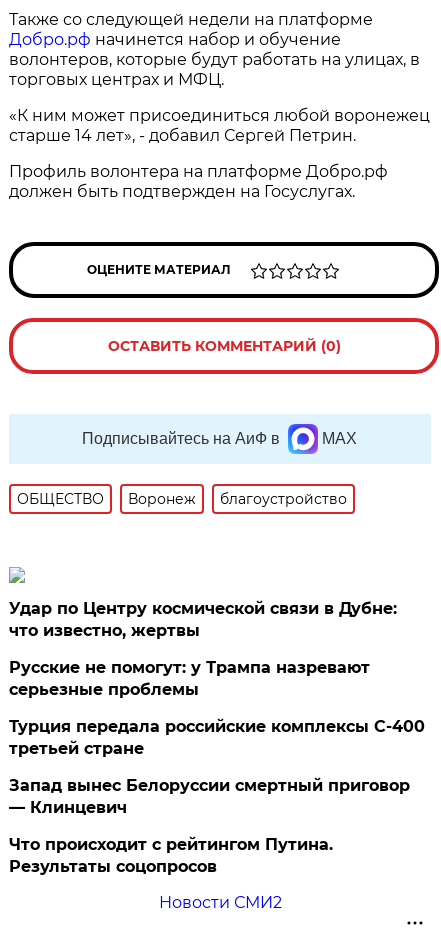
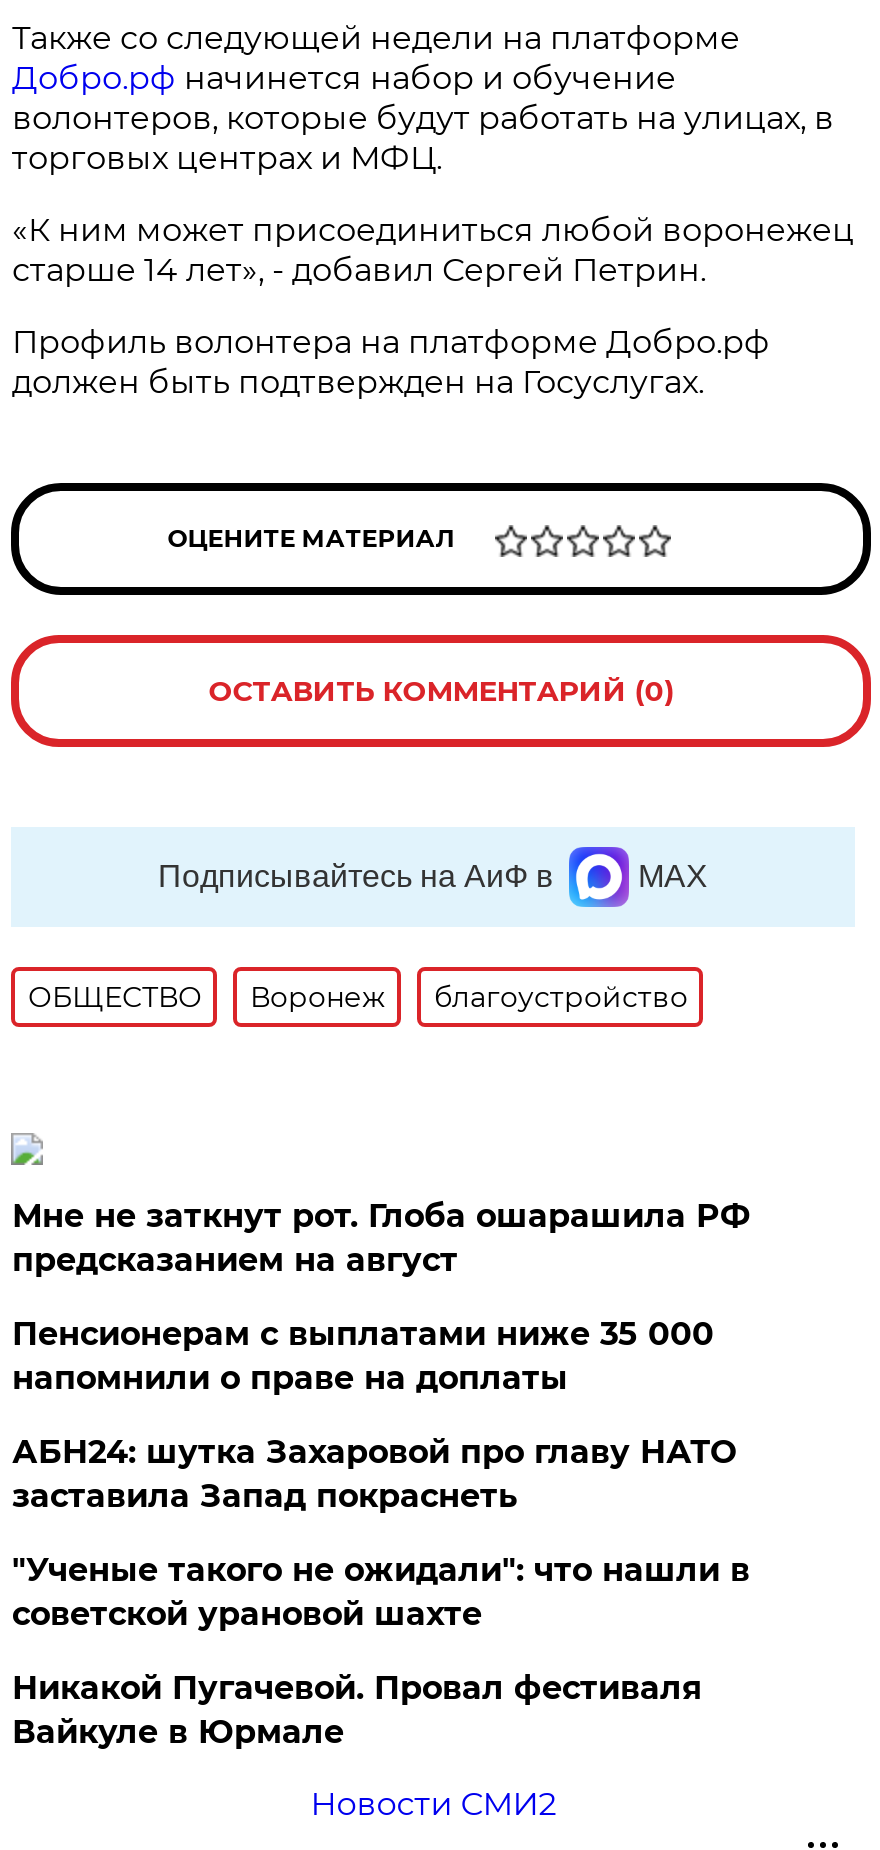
[9,599,397,640] Удар по Центру космической связи в Дубне: | что известно, жертвы -> [12,1197,750,1279] Мне не заткнут рот. Глоба ошарашила РФ | предсказанием на август
[9,658,370,699] Русские не помогут: у Трампа назревают | серьезные проблемы -> [12,1315,714,1397] Пенсионерам с выплатами ниже 35 000 | напомнили о праве на доплаты
[9,717,425,758] Турция передала российские комплексы С-400 | третьей стране -> [12,1433,736,1515] АБН24: шутка Захаровой про главу НАТО | заставила Запад покраснеть
[9,776,410,817] Запад вынес Белоруссии смертный приговор | — Клинцевич -> [12,1551,750,1633] "Ученые такого не ожидали": что нашли в | советской урановой шахте
[9,835,333,876] Что происходит с рейтингом Путина. | Результаты соцопросов -> [12,1669,702,1751] Никакой Пугачевой. Провал фестиваля | Вайкуле в Юрмале

